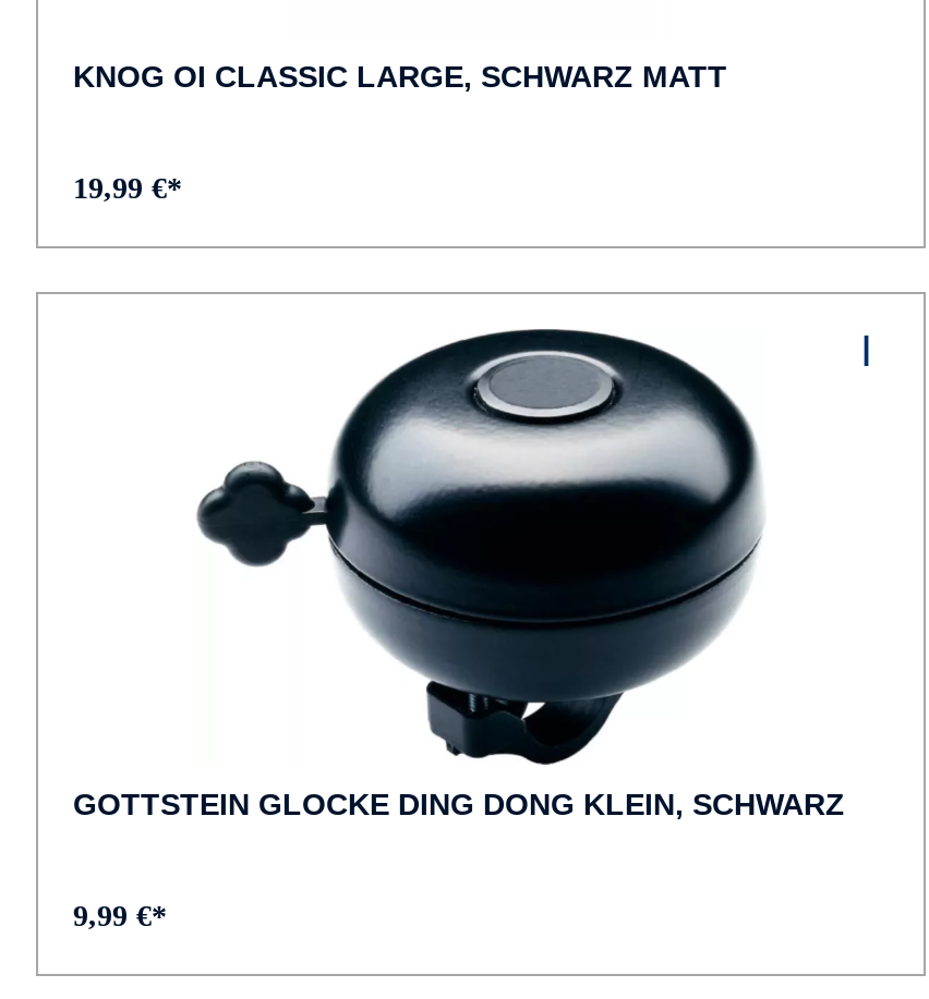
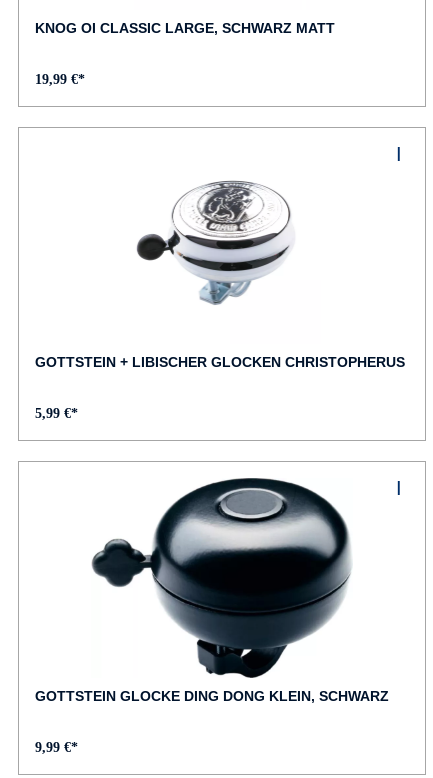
none -> [35,354,405,421] GOTTSTEIN + LIBISCHER GLOCKEN CHRISTOPHERUS | 5,99 €*
none -> [136,180,291,306] [image]

